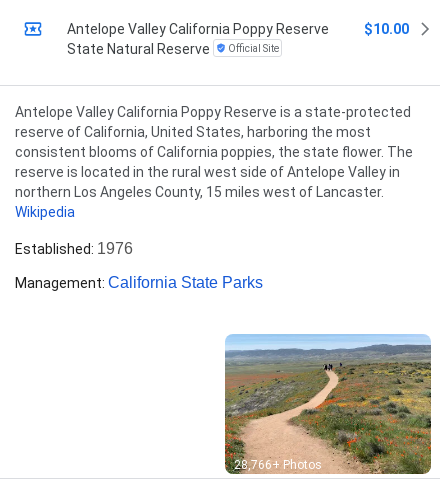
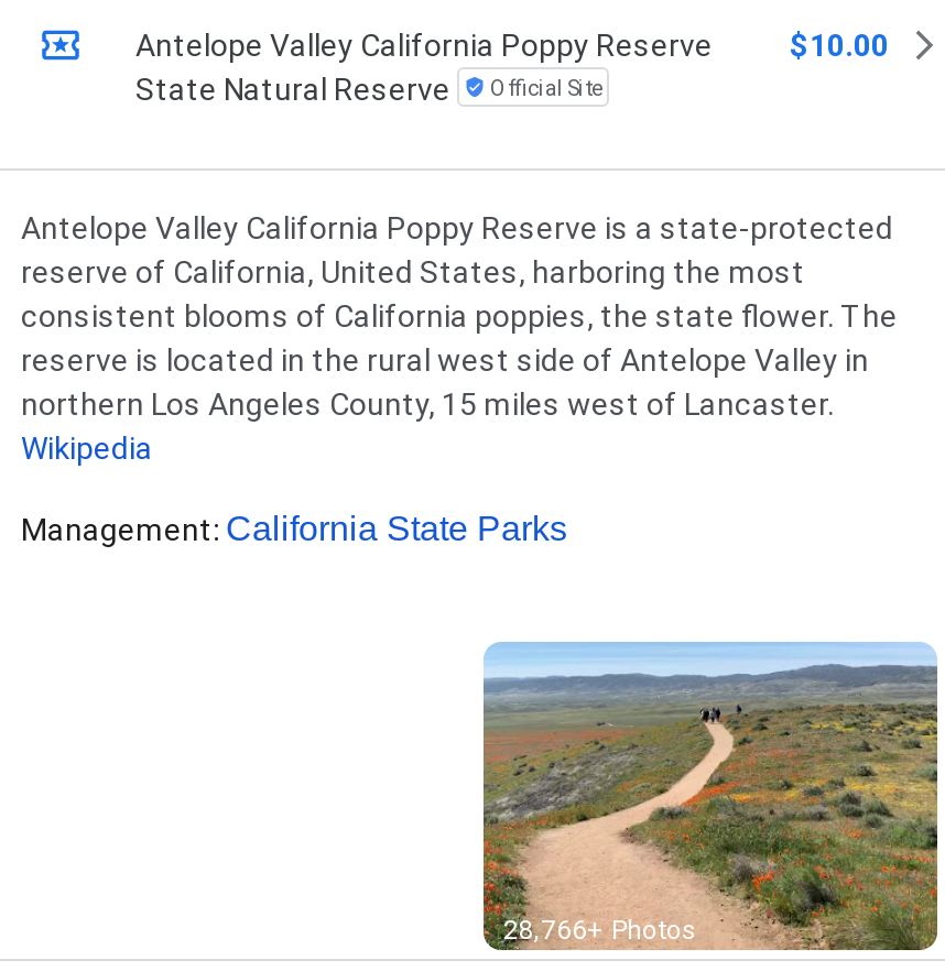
[15,240,133,257] Established: 1976 -> none

